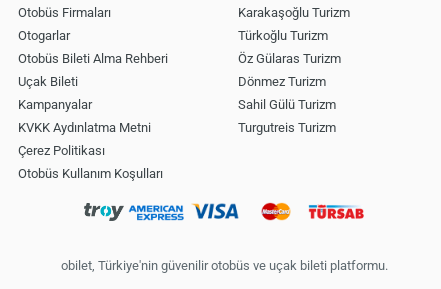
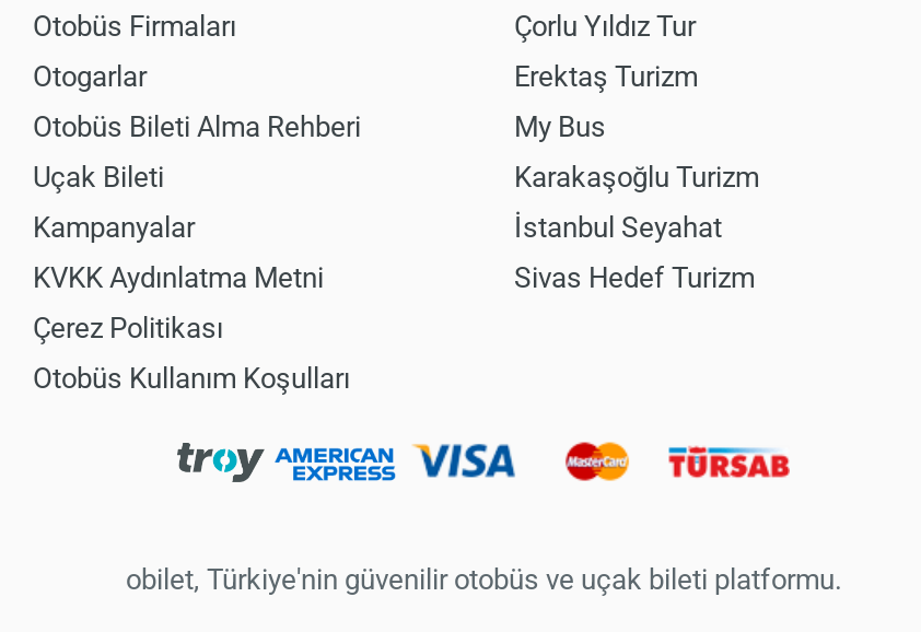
moved [238,5,350,20] -> [514,160,759,193]: Karakaşoğlu Turizm
none -> [514,9,698,143] Çorlu Yıldız Tur | Erektaş Turizm | My Bus
[238,28,341,135] Türkoğlu Turizm | Öz Gülaras Turizm | Dönmez Turizm | Sahil Gülü Turizm | Turgutreis Turizm -> [514,210,755,293] İstanbul Seyahat | Sivas Hedef Turizm

